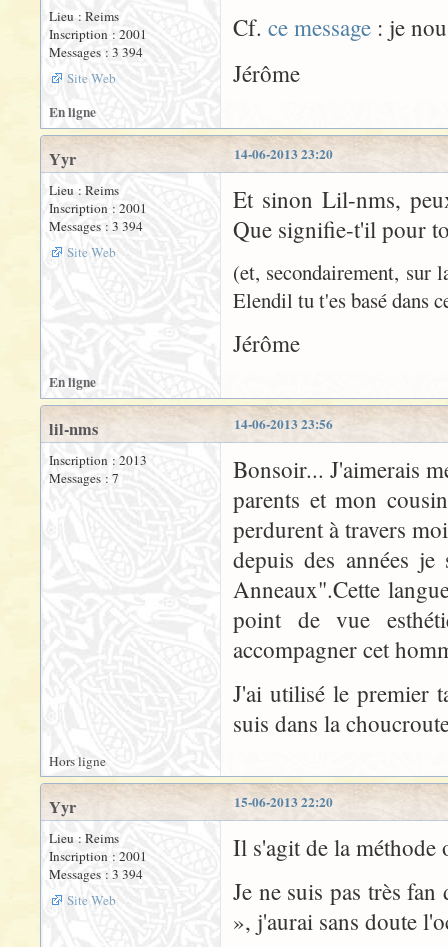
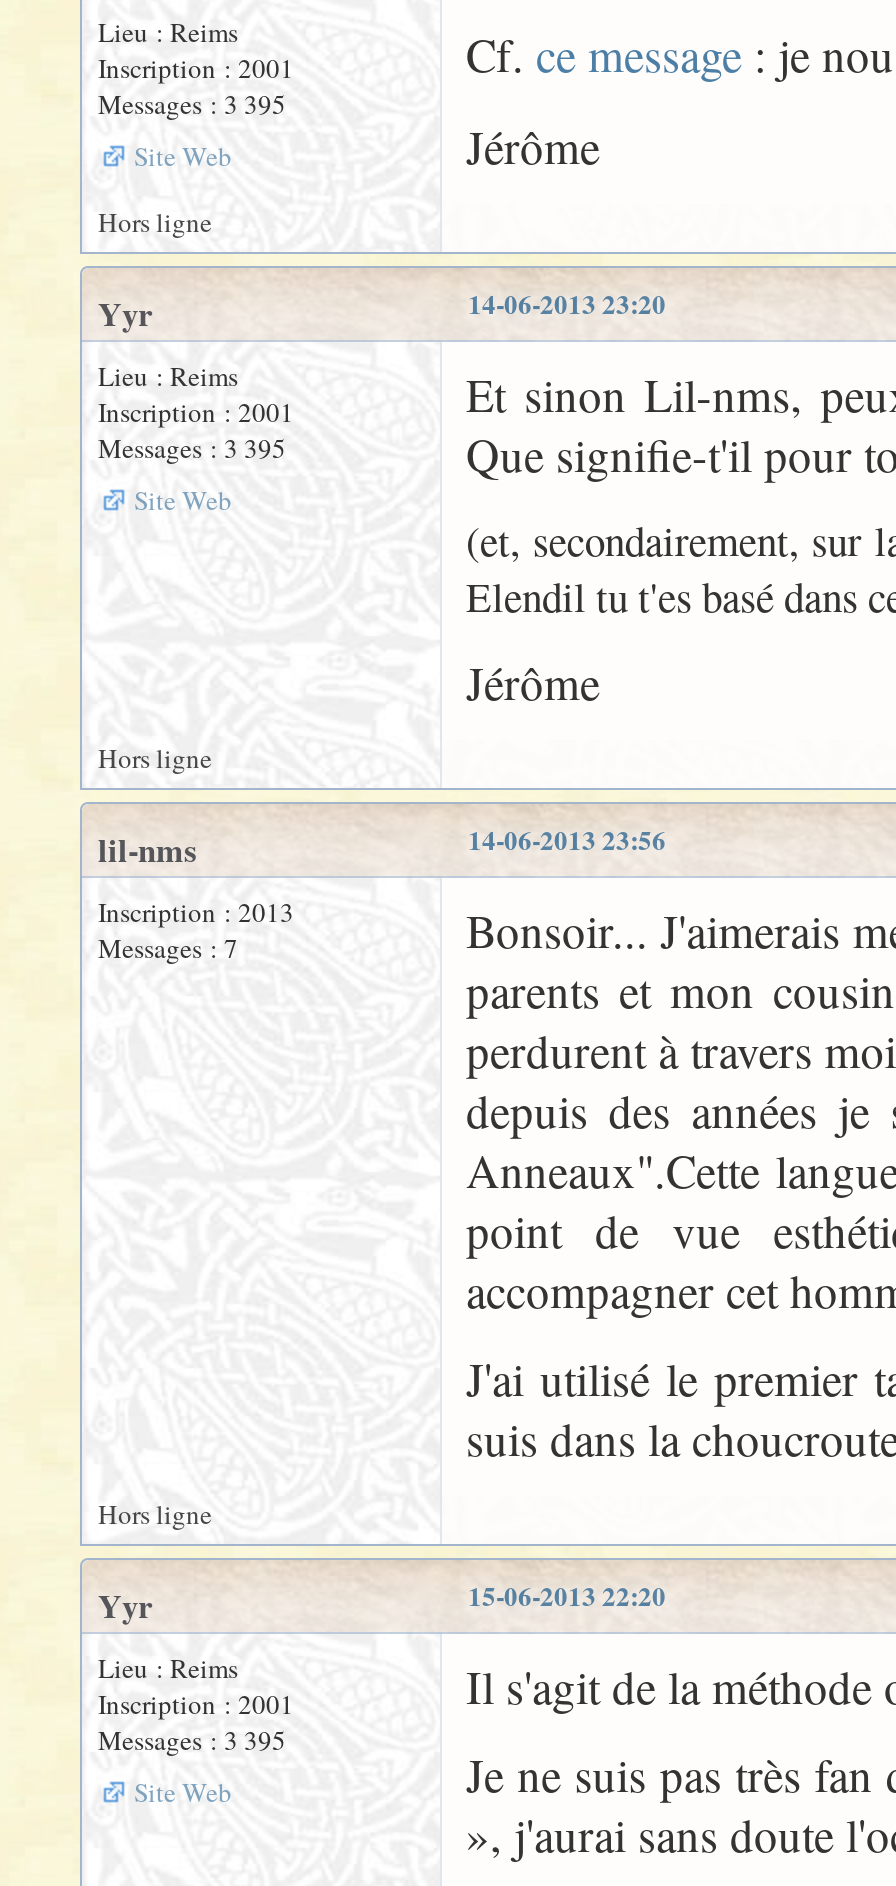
[49,43,143,61] Messages : 3 394 -> [98,86,286,122] Messages : 3 395
[49,102,96,122] En ligne -> [98,204,212,240] Hors ligne
[49,217,143,235] Messages : 3 394 -> [98,430,286,466] Messages : 3 395
[49,372,96,392] En ligne -> [98,740,212,776] Hors ligne
[49,865,143,883] Messages : 3 394 -> [98,1722,286,1758] Messages : 3 395

